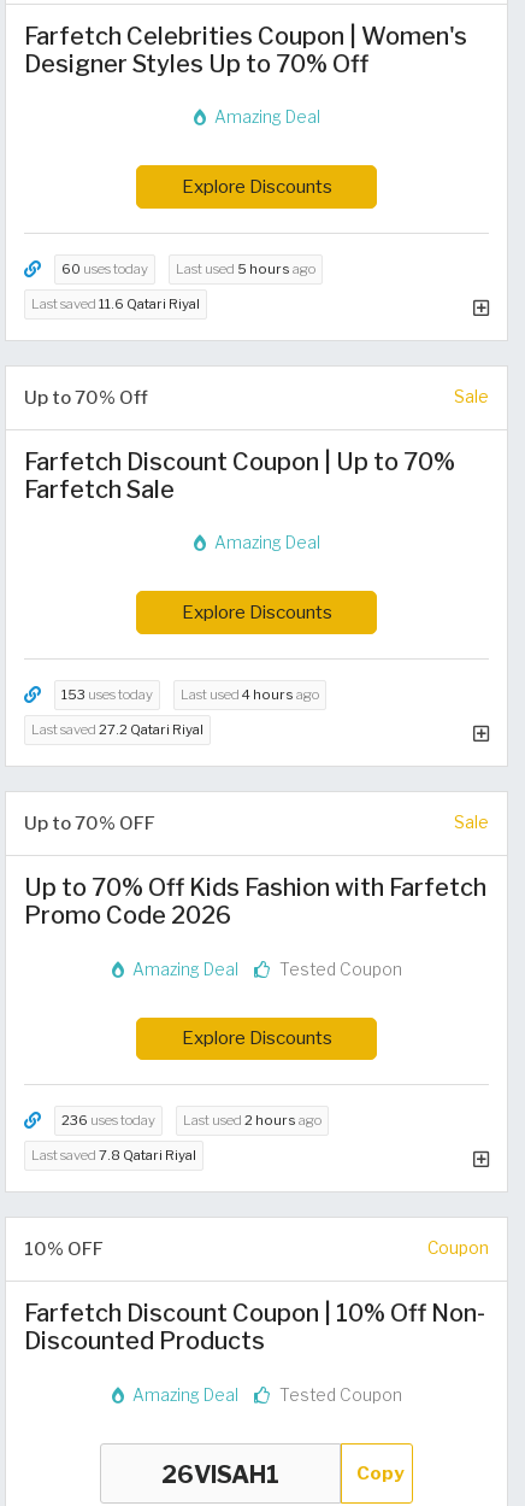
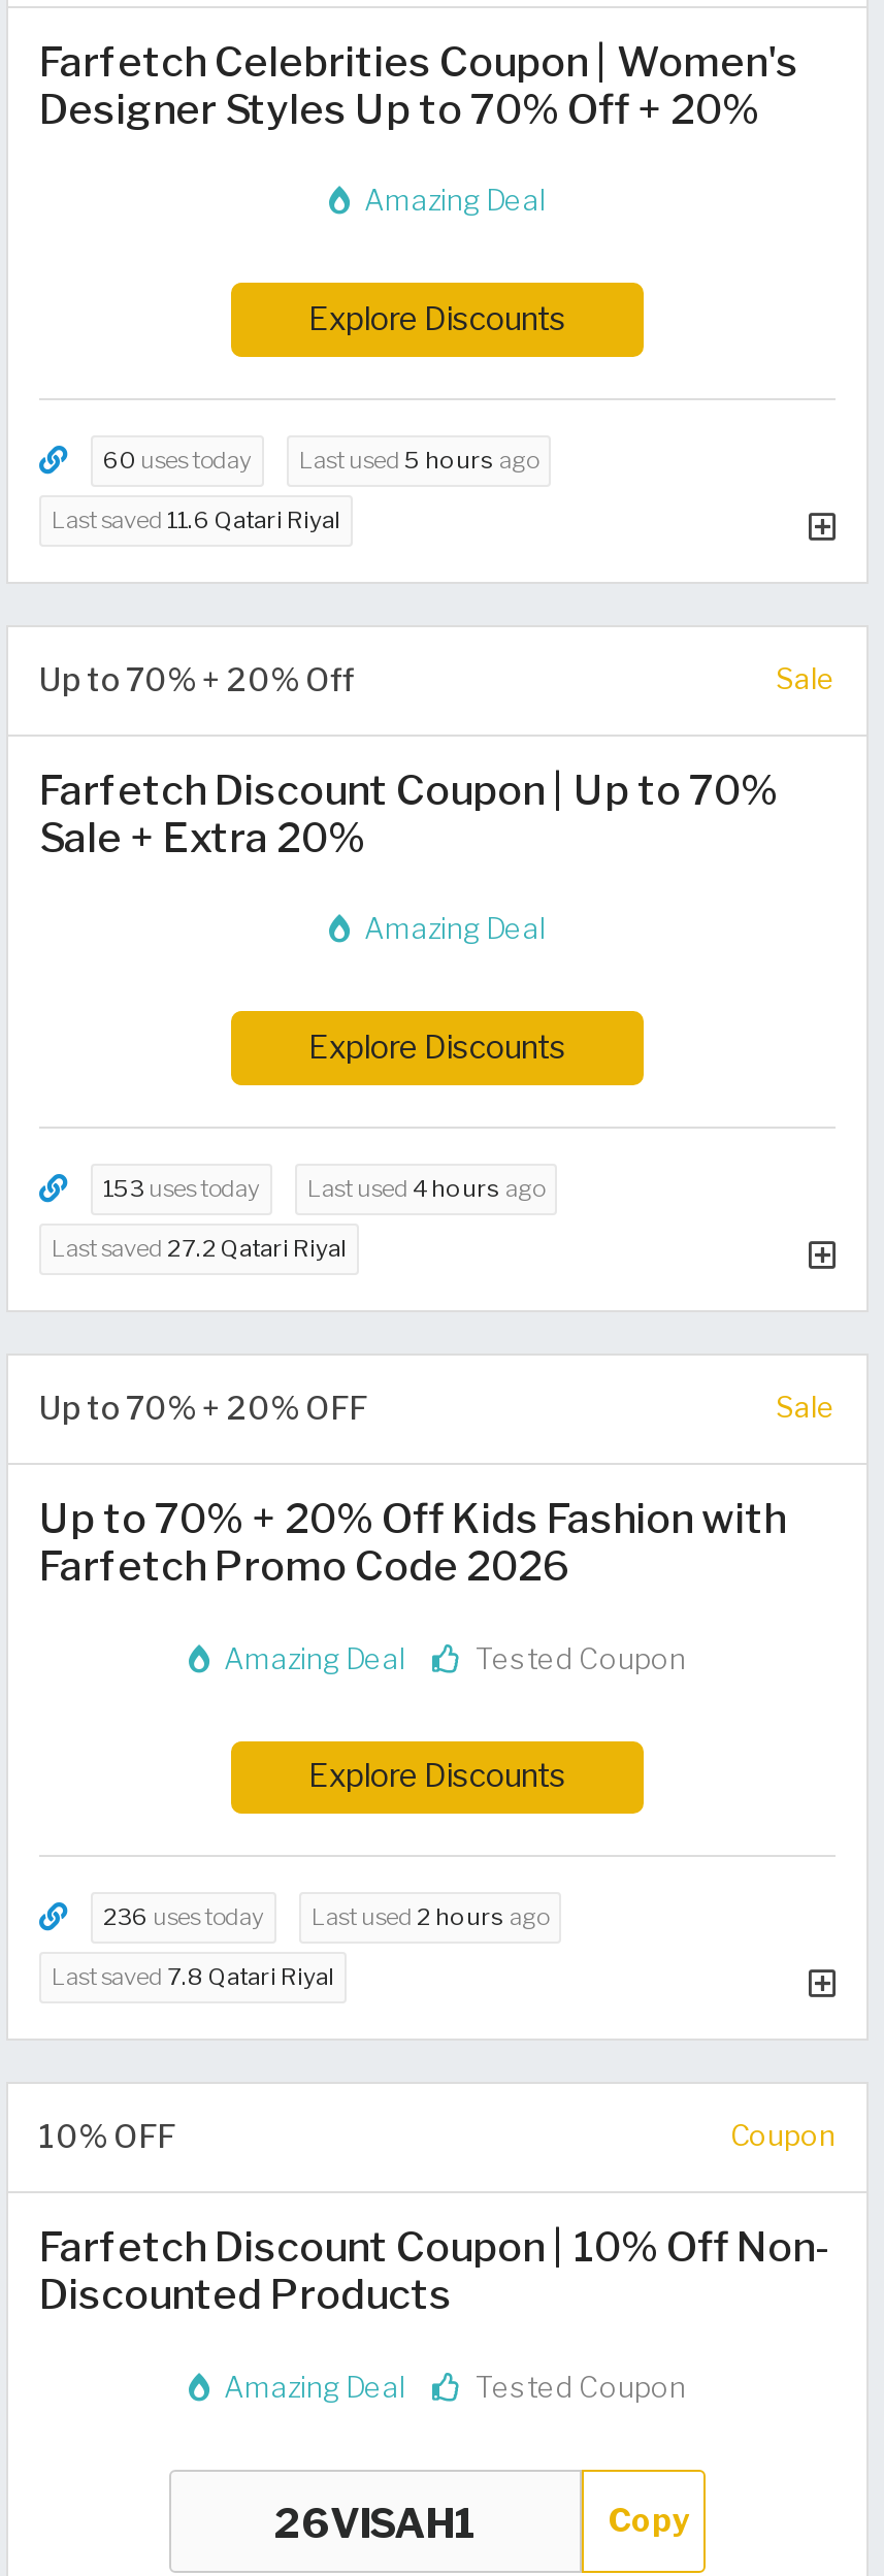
[24,49,368,78] Designer Styles Up to 70% Off -> [39,84,759,133] Designer Styles Up to 70% Off + 20%
[24,386,148,409] Up to 70% Off -> [39,660,355,699] Up to 70% + 20% Off
[24,475,175,504] Farfetch Sale -> [39,813,365,862] Sale + Extra 20%
[24,811,155,834] Up to 70% OFF -> [39,1388,367,1428] Up to 70% + 20% OFF
[24,873,486,930] Up to 70% Off Kids Fashion with Farfetch | Promo Code 2026 -> [39,1494,786,1591] Up to 70% + 20% Off Kids Fashion with | Farfetch Promo Code 2026

